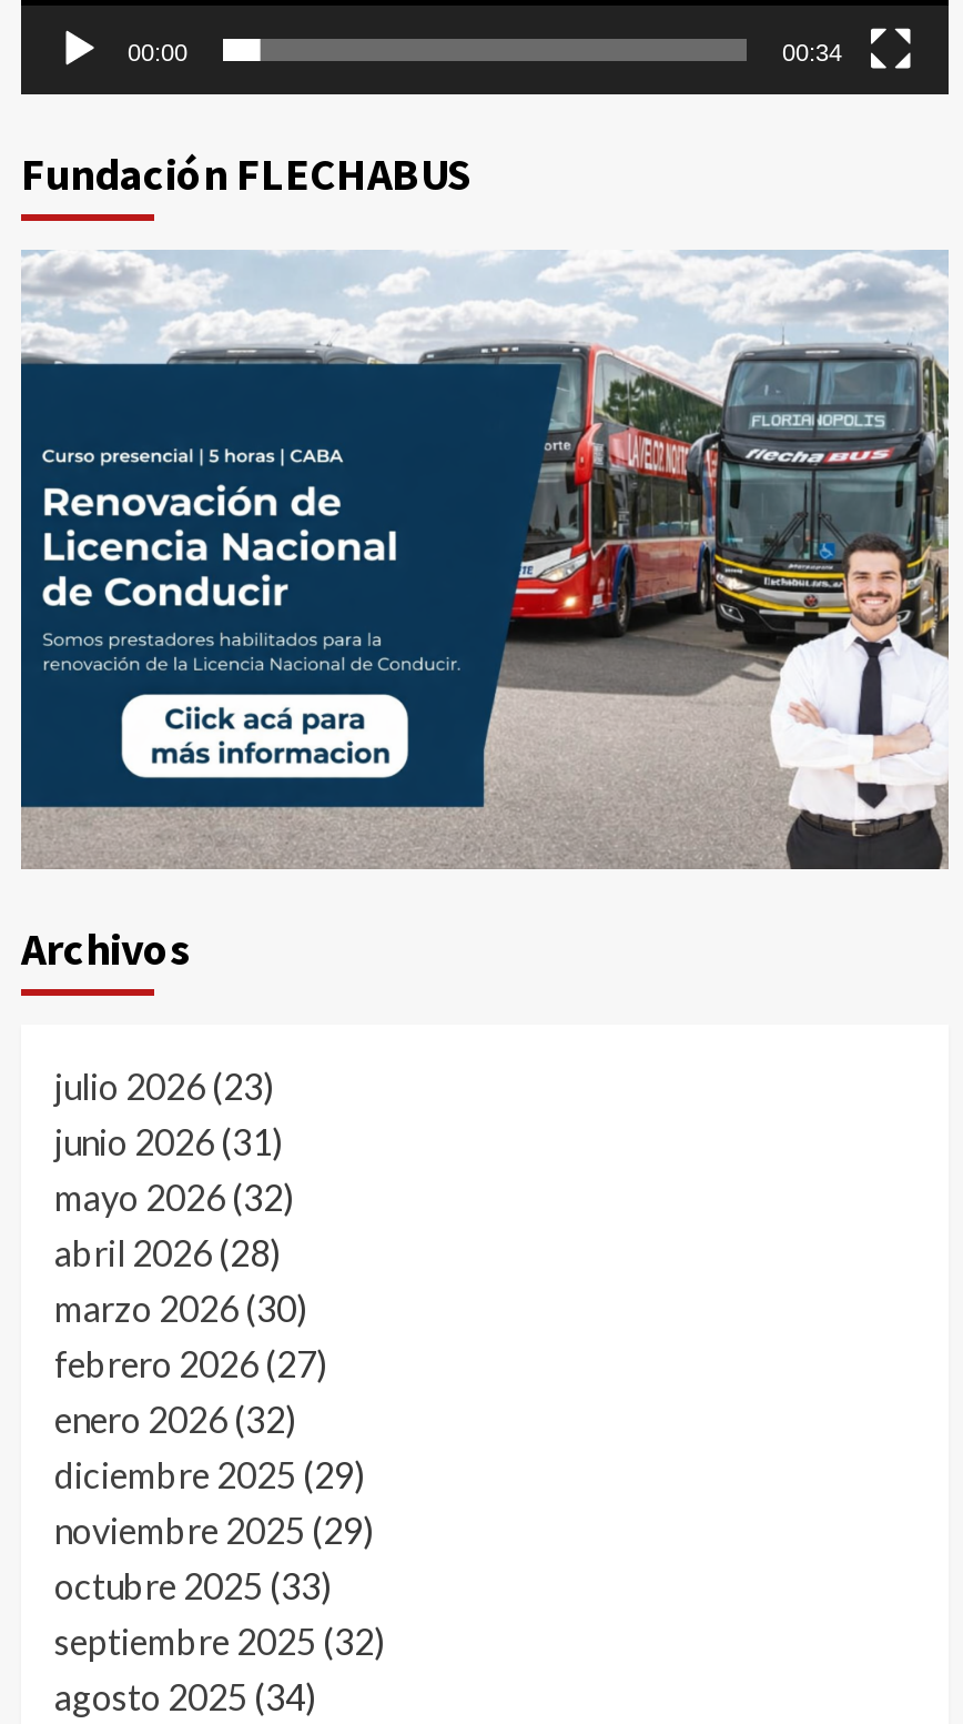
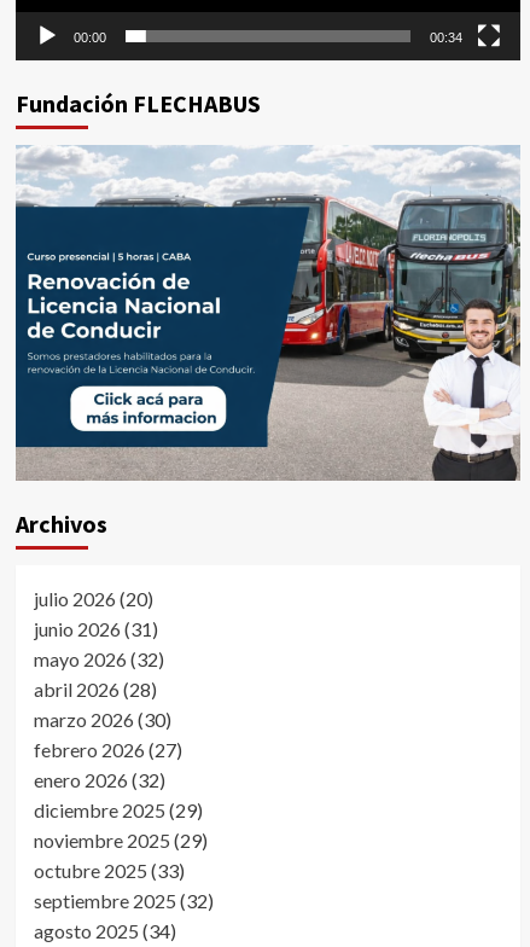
[54,1063,274,1106] julio 2026 (23) -> [34,588,153,610] julio 2026 (20)

